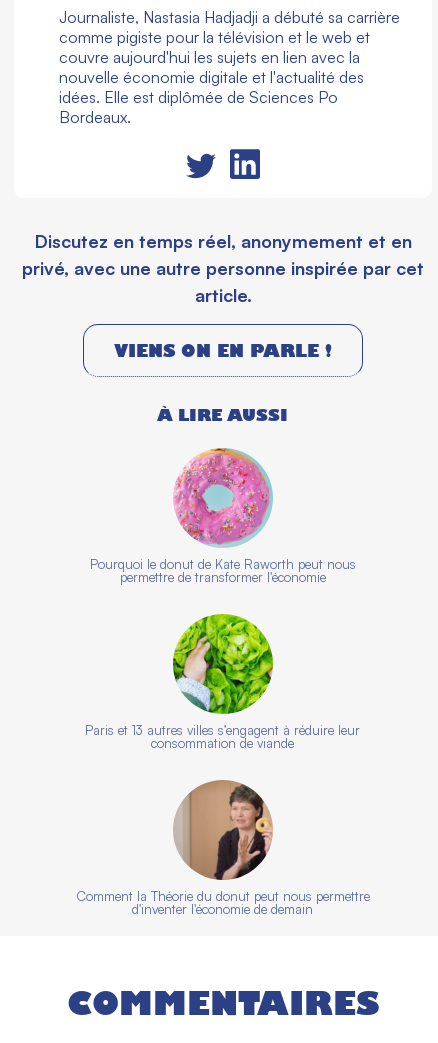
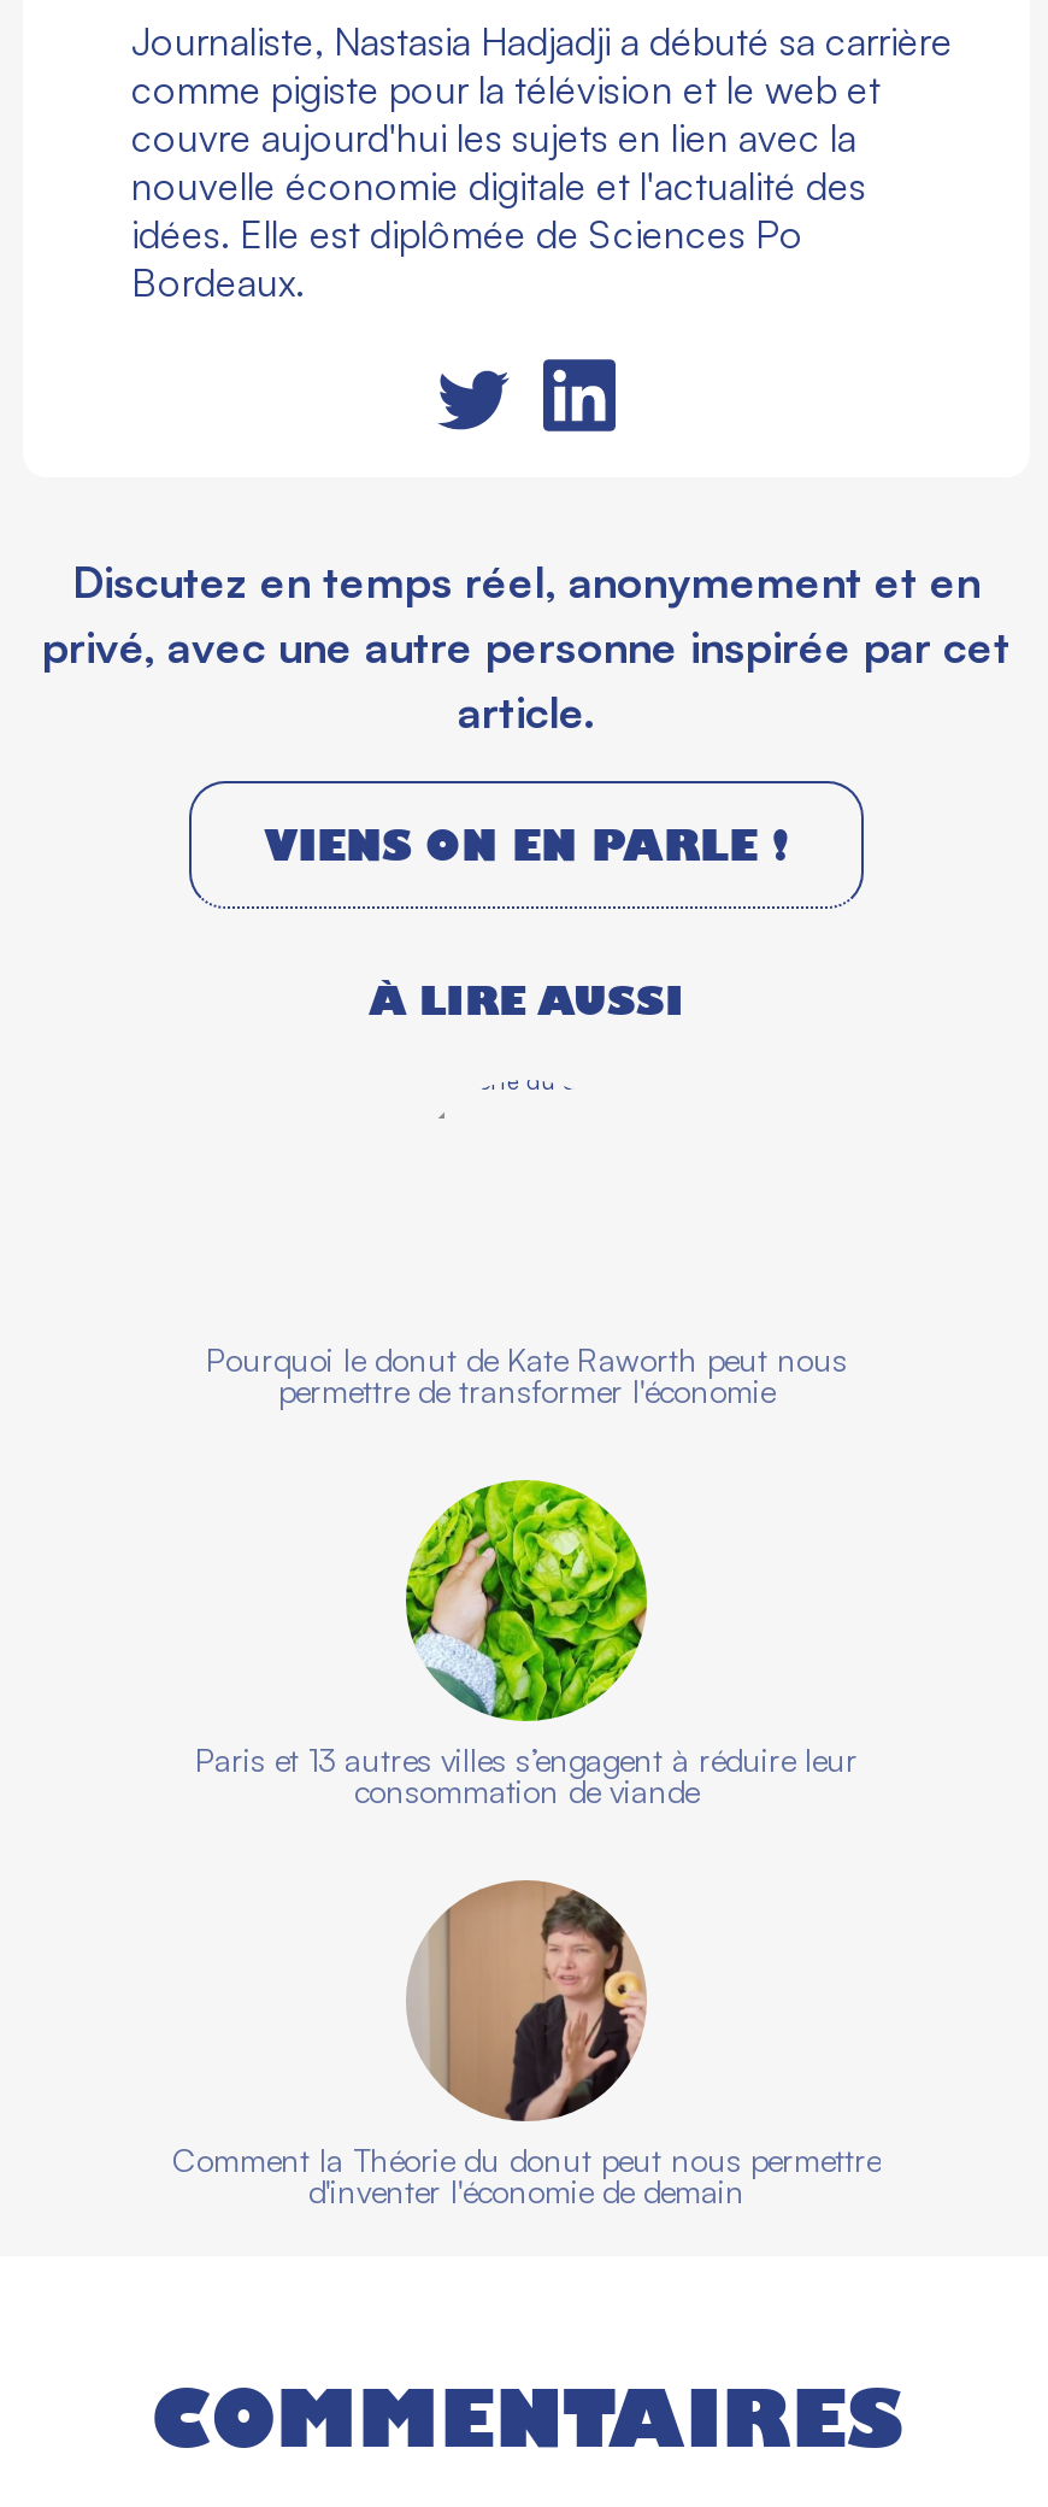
[173,447,274,548] [image] -> none

